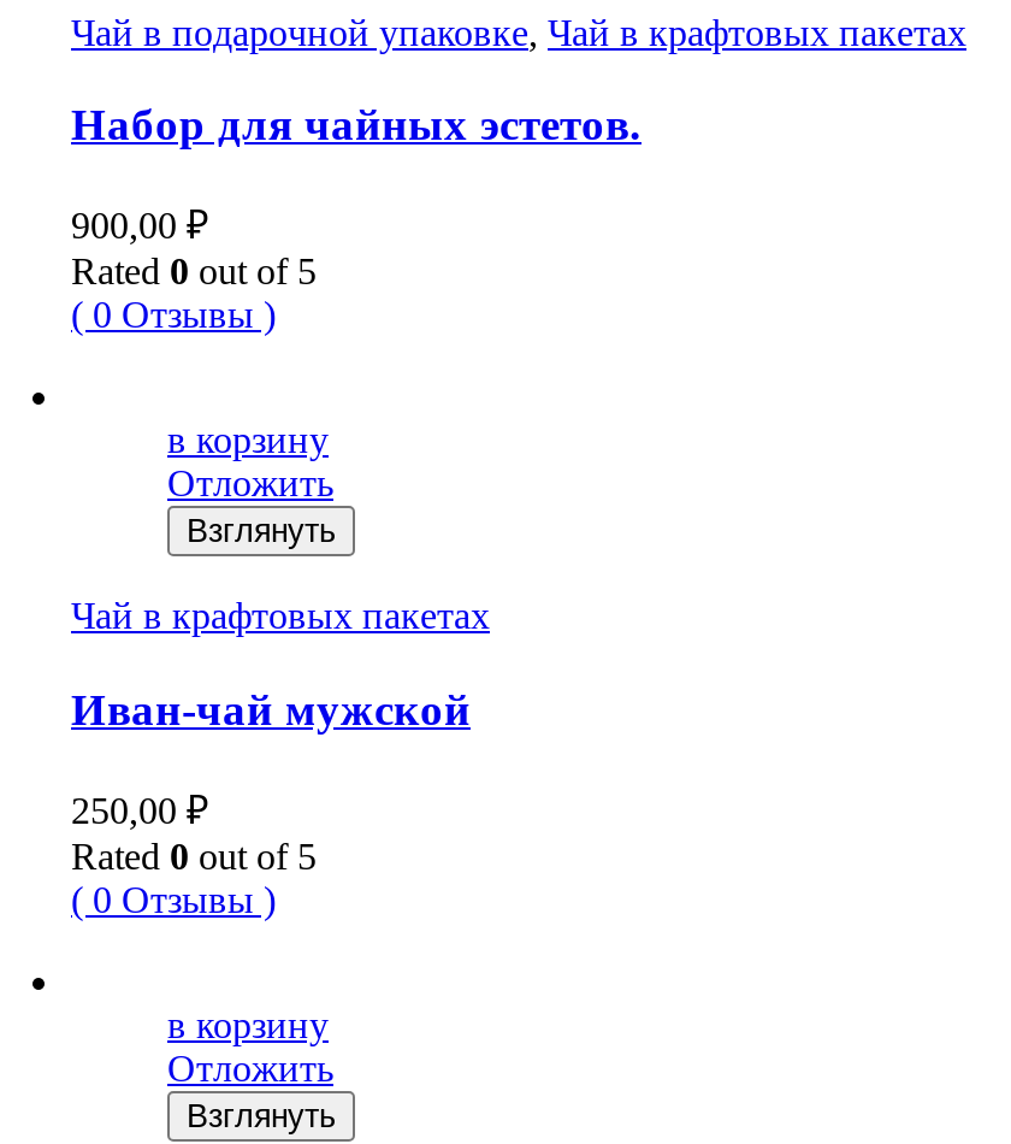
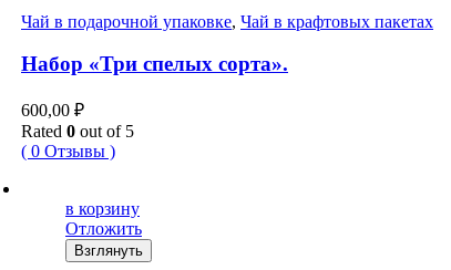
[71,100,642,830] Набор для чайных эстетов. | 900,00 ₽ | Rated 0 out of 5 | ( 0 Отзывы ) | в корзину | Отложить | Взглянуть | Чай в крафтовых пакетах | Иван-чай мужской | 250,00 ₽ -> [21,53,288,120] Набор «Три спелых сорта». | 600,00 ₽

